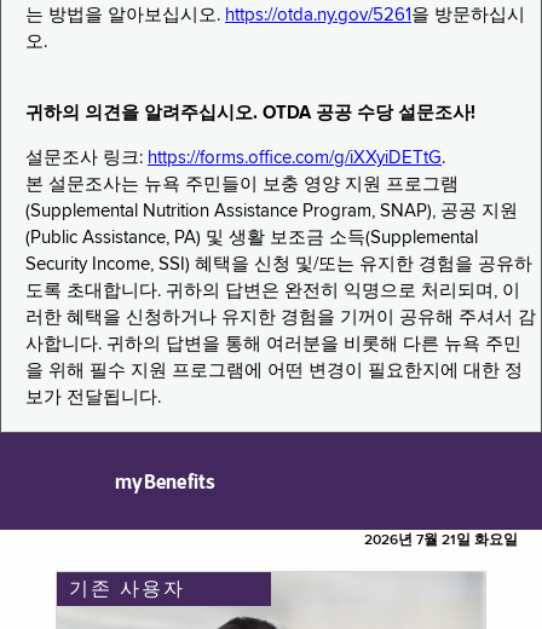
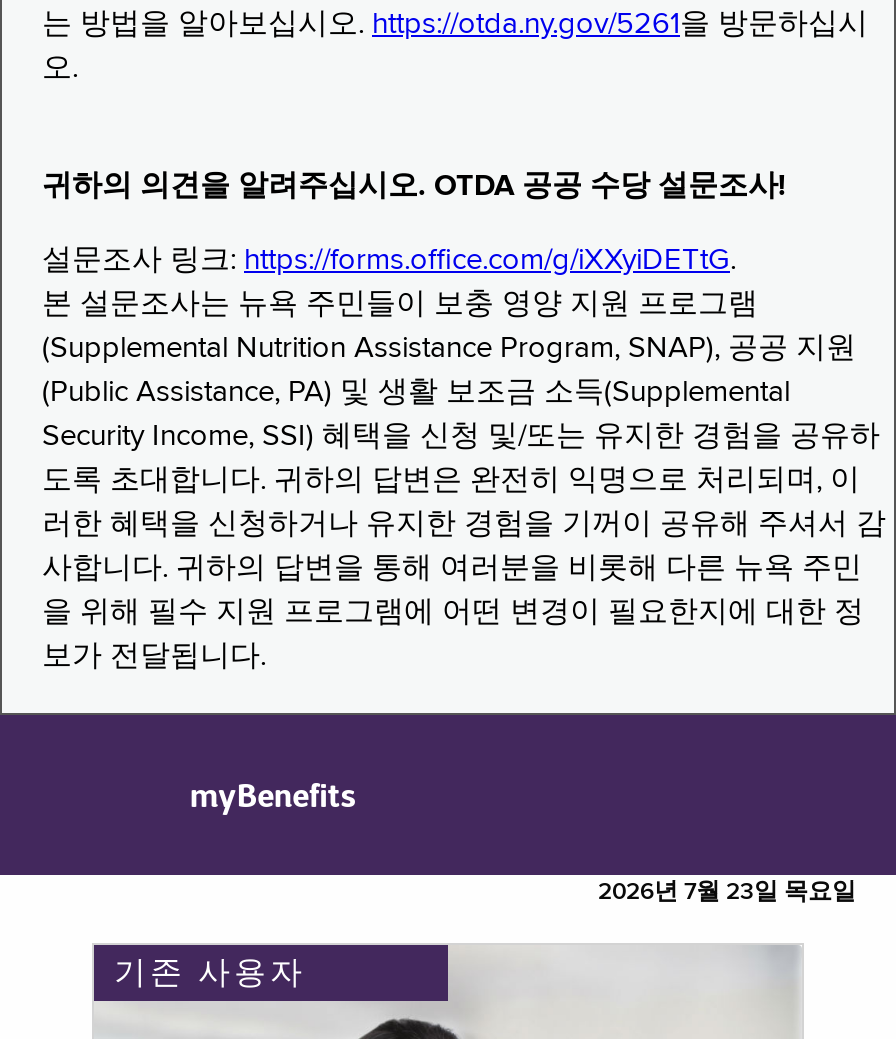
[364,534,518,548] 2026년 7월 21일 화요일 -> [598,881,856,905] 2026년 7월 23일 목요일

